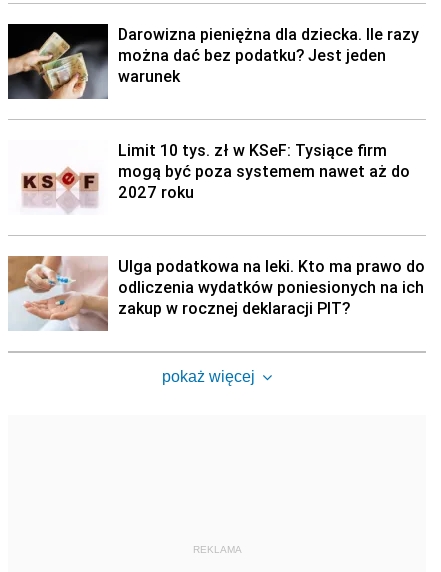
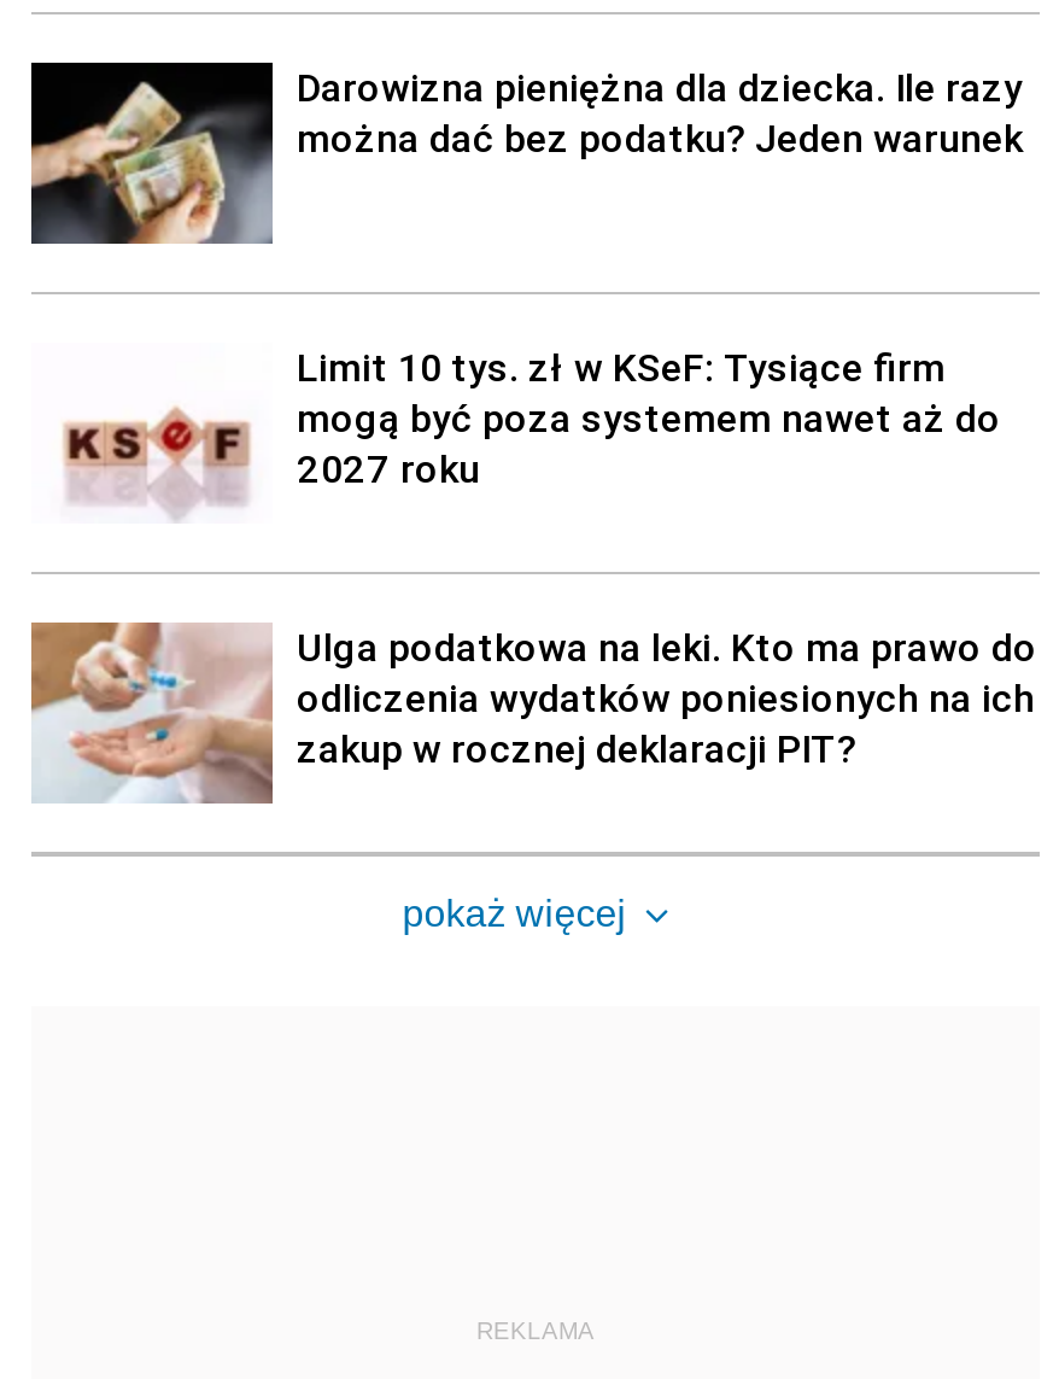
[118,45,386,86] można dać bez podatku? Jest jeden | warunek -> [297,113,1023,162] można dać bez podatku? Jeden warunek

